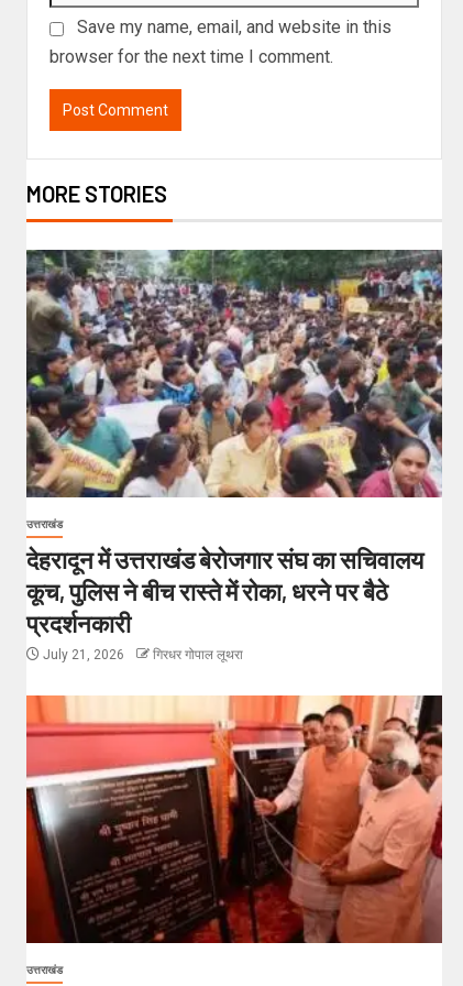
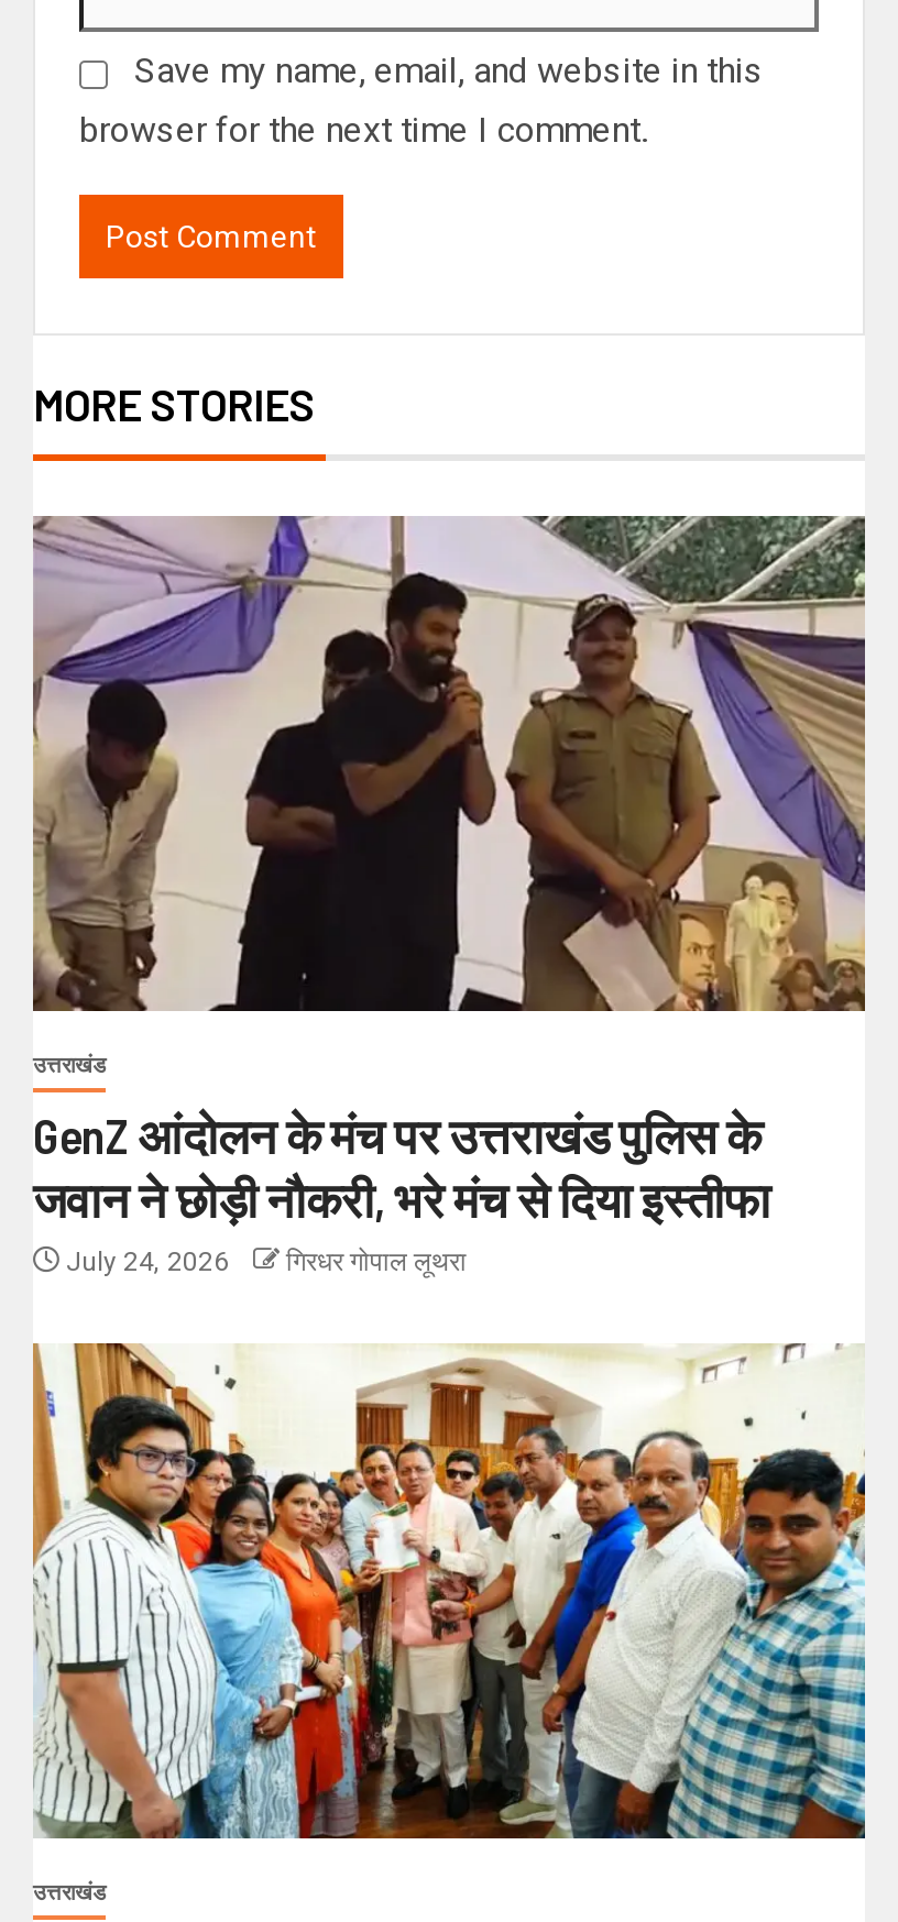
[25,250,442,499] [image] -> [33,514,867,1013] [image]
[26,545,423,663] देहरादून में उत्तराखंड बेरोजगार संघ का सचिवालय | कूच, पुलिस ने बीच रास्ते में रोका, धरने पर बैठे | प्रदर्शनकारी | July 21, 2026 -> [33,1106,770,1278] GenZ आंदोलन के मंच पर उत्तराखंड पुलिस के | जवान ने छोड़ी नौकरी, भरे मंच से दिया इस्तीफा | July 24, 2026
[25,694,443,944] [image] -> [31,1341,867,1841] [image]

